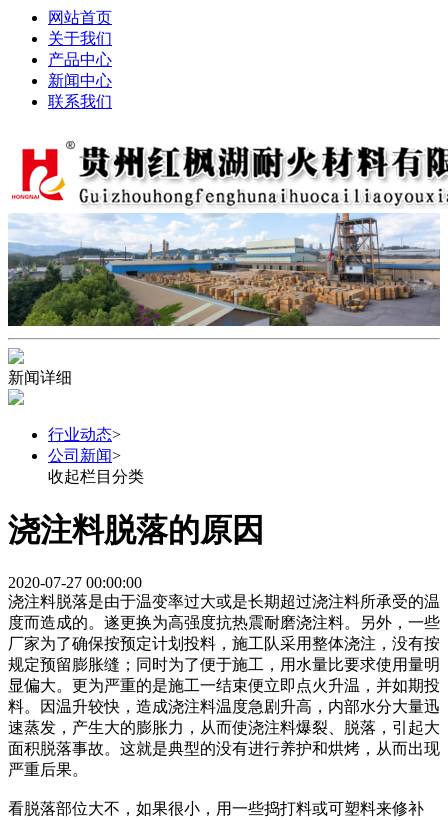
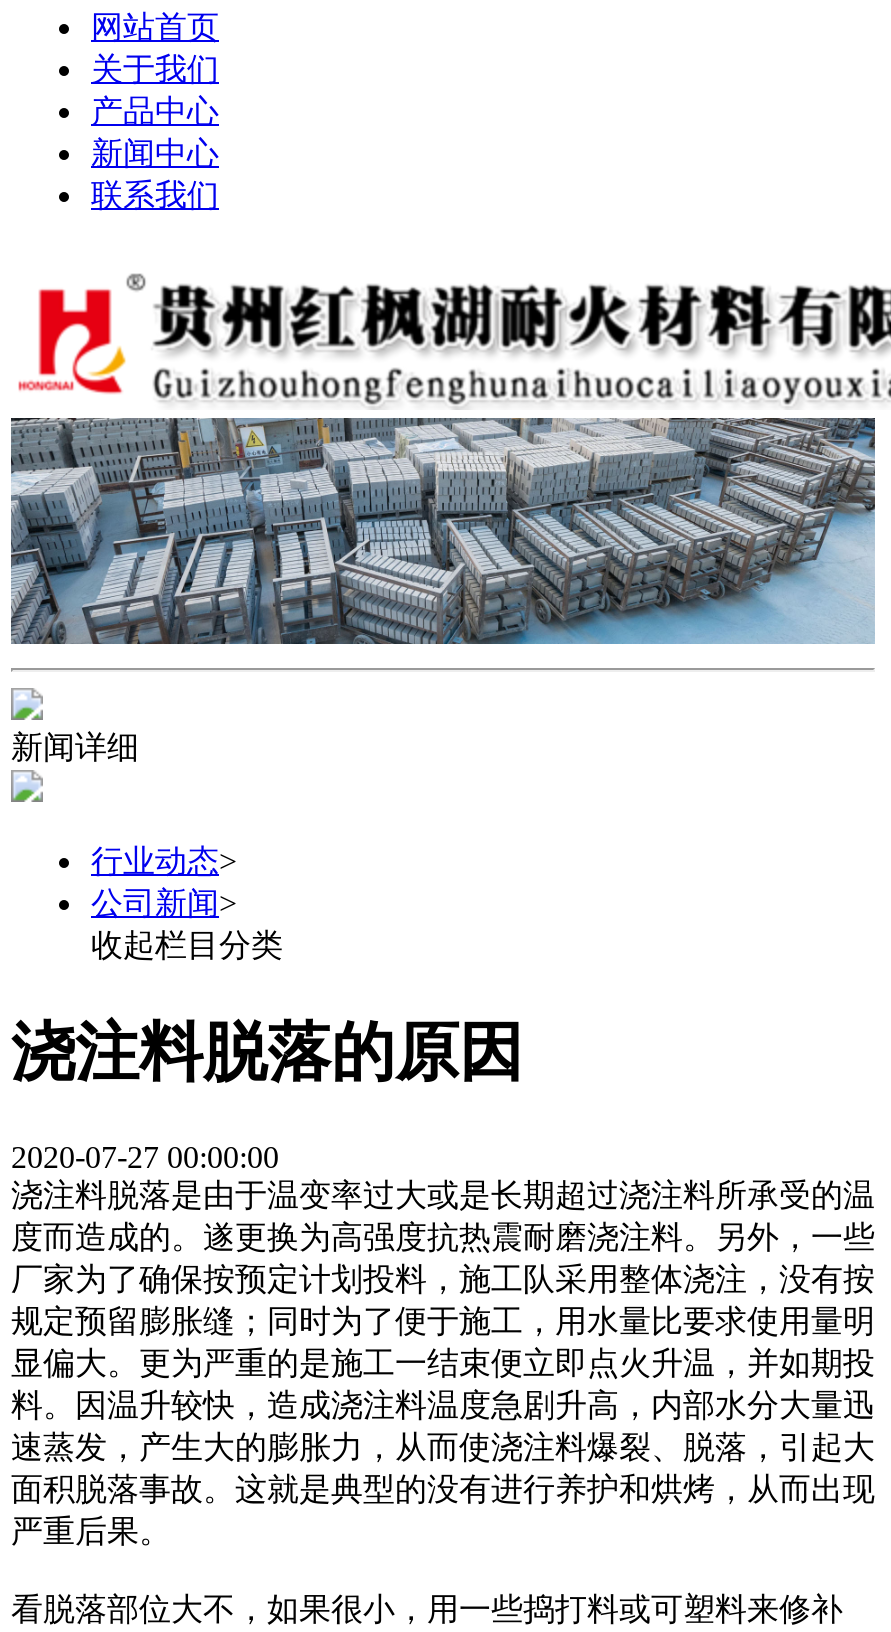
[8,212,440,327] [image] -> [9,416,877,646] [image]

